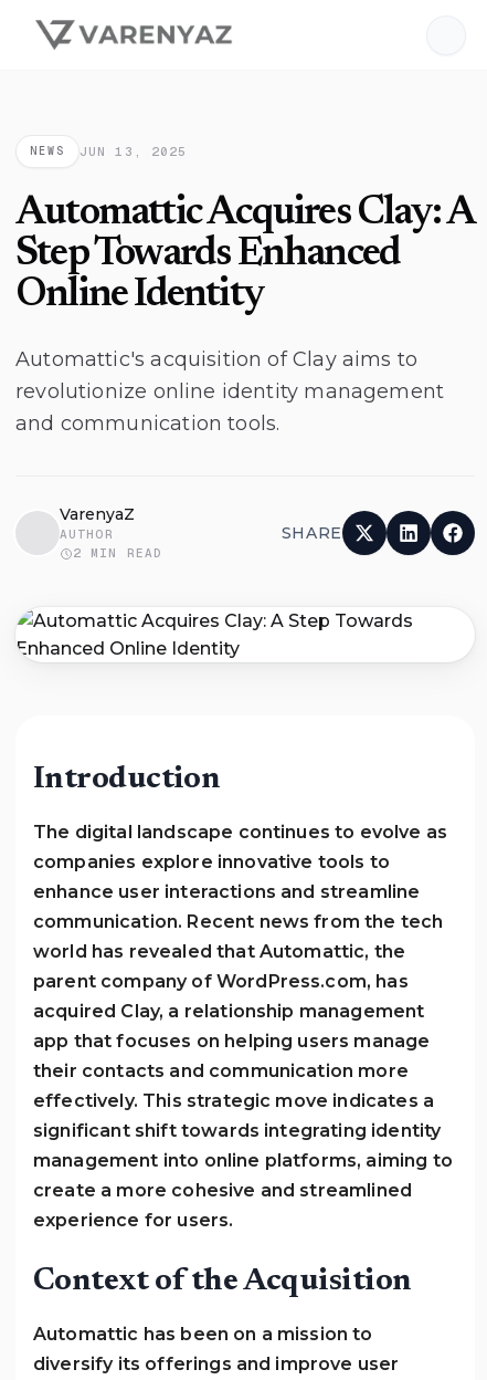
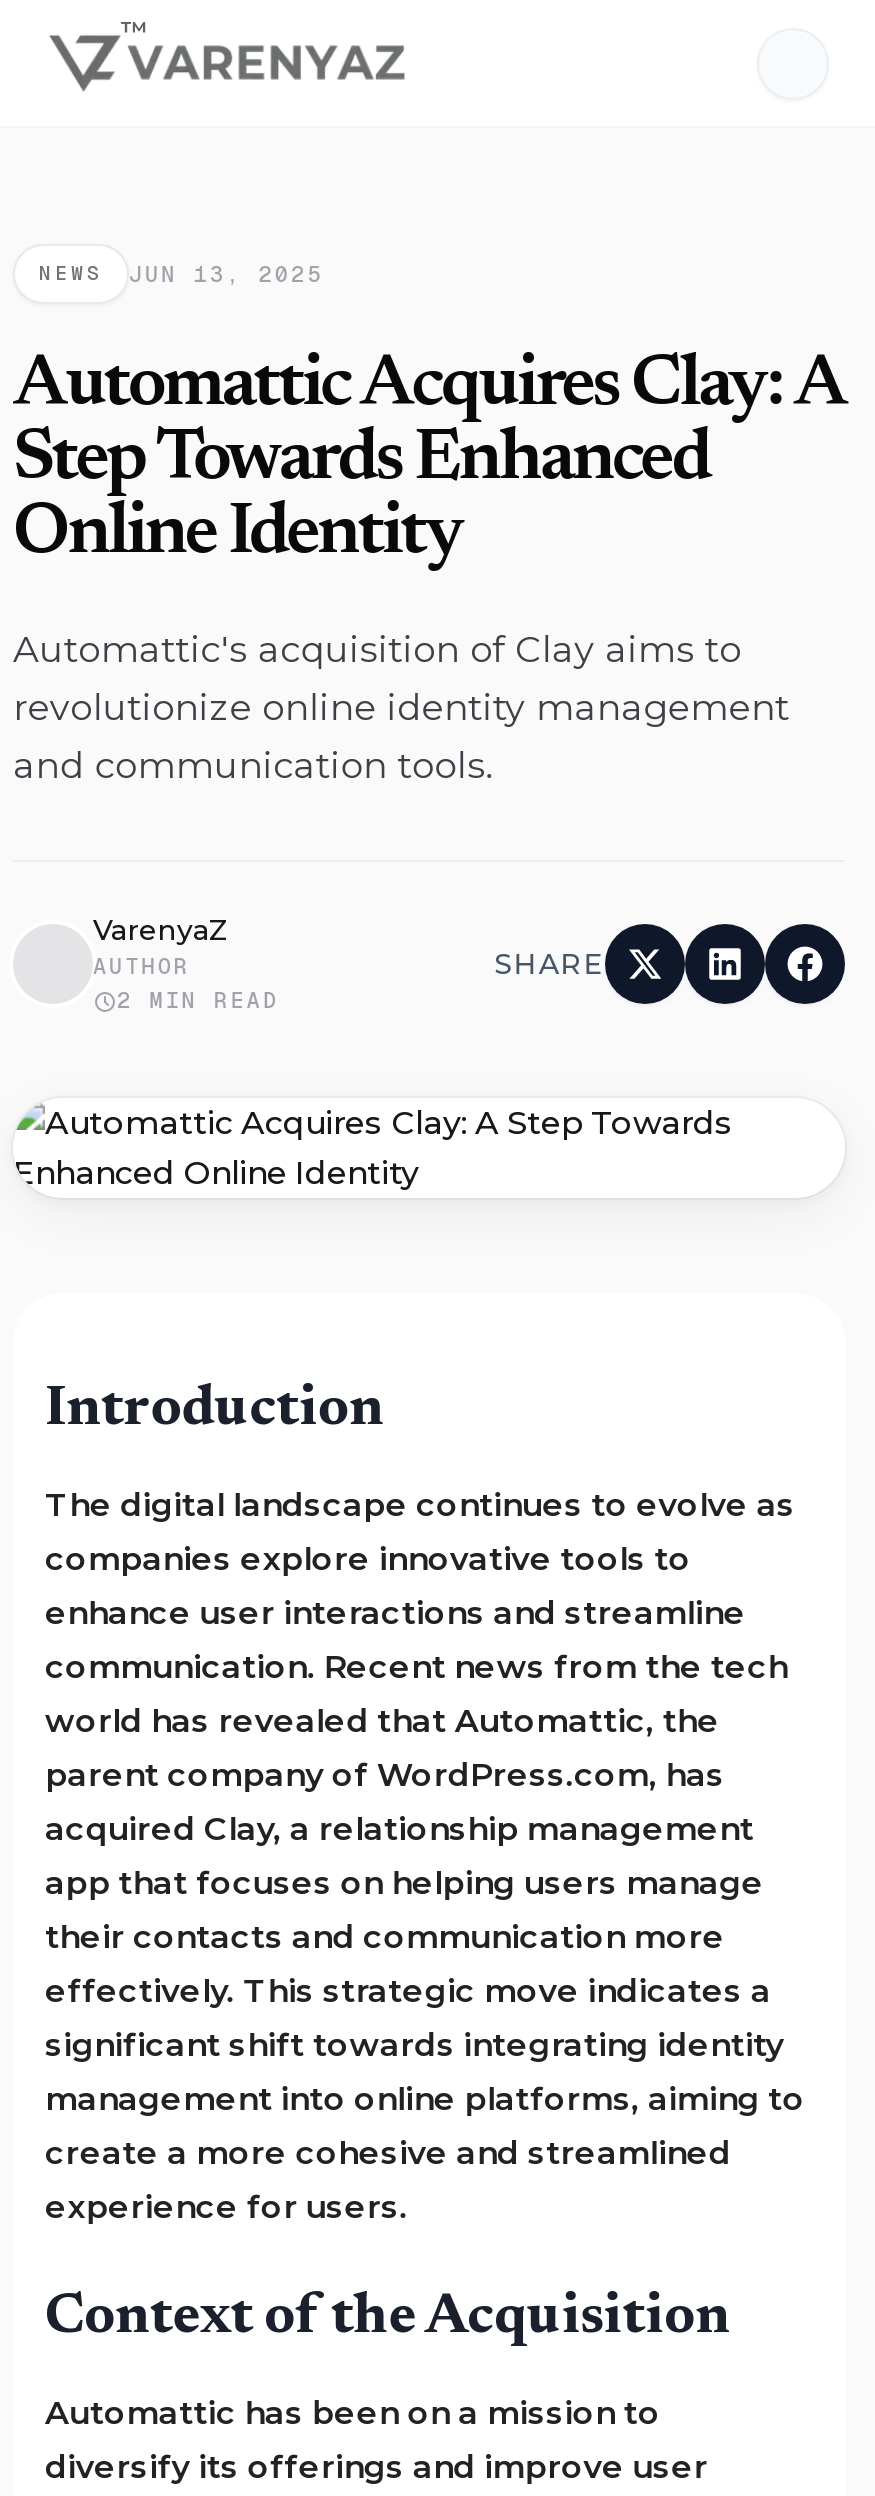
none -> [121,14,147,46] ™

